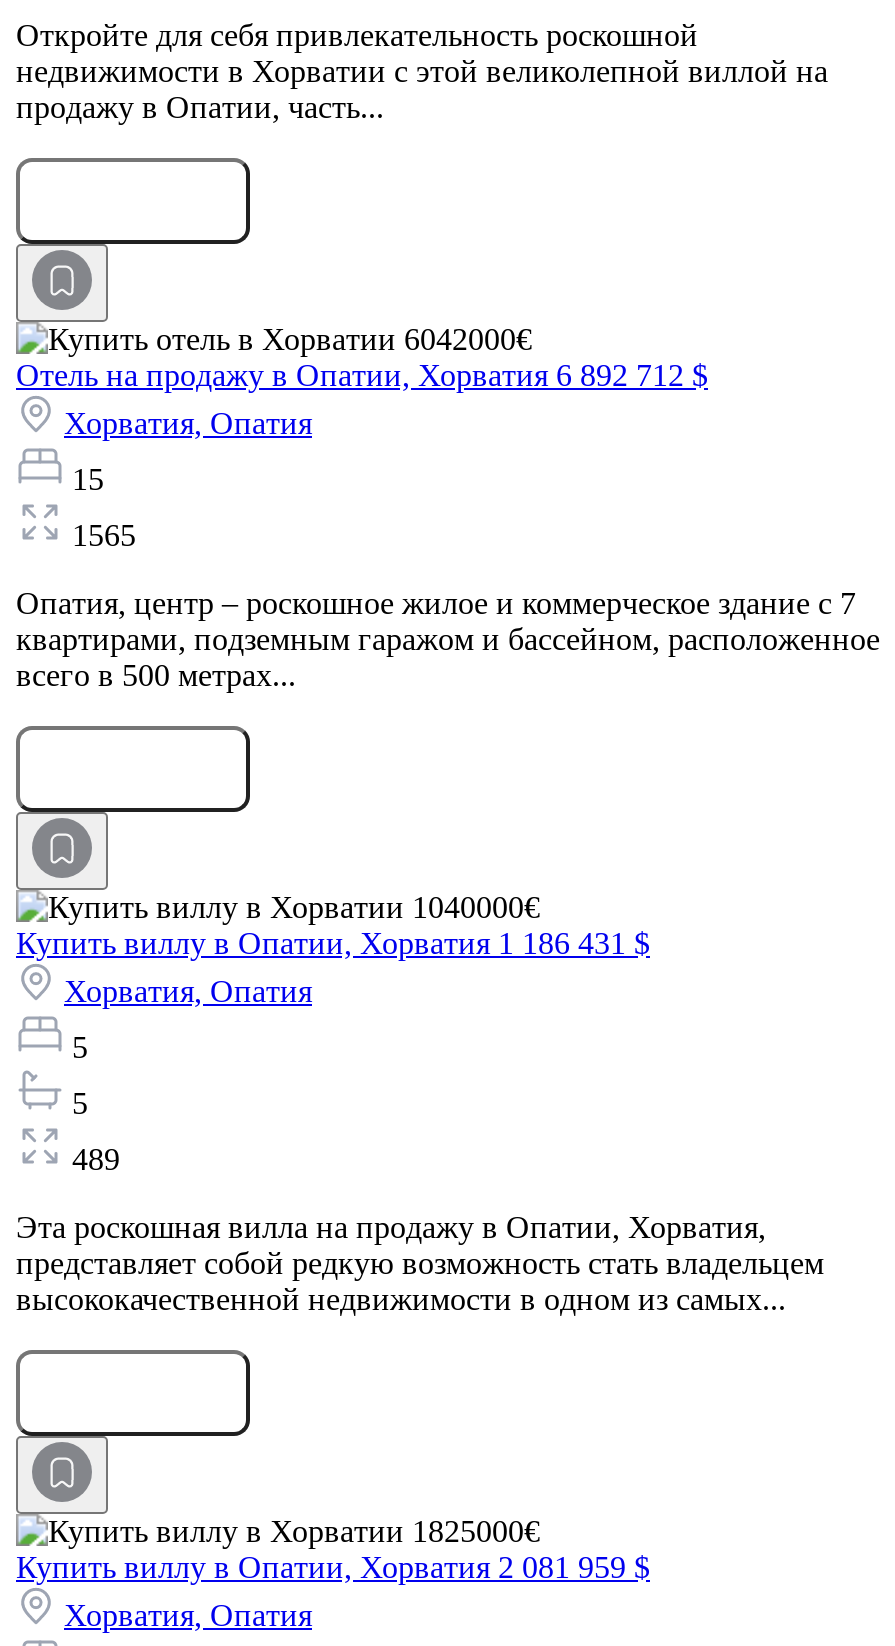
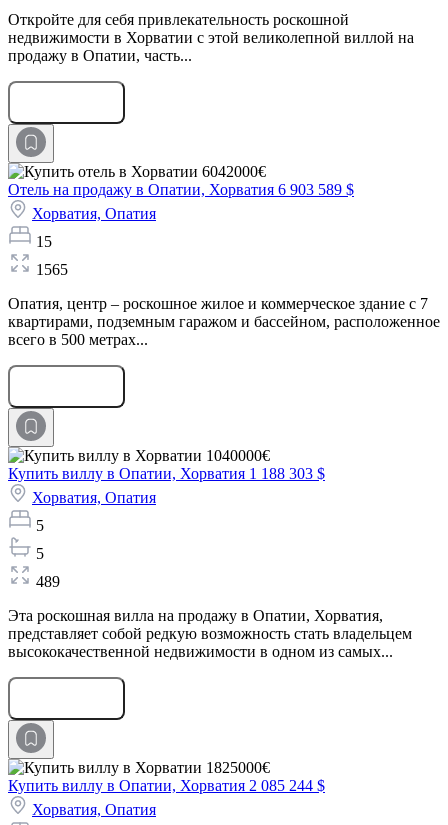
[16,358,708,392] Отель на продажу в Опатии, Хорватия 6 892 712 $ -> [8,181,354,198] Отель на продажу в Опатии, Хорватия 6 903 589 $
[16,926,650,960] Купить виллу в Опатии, Хорватия 1 186 431 $ -> [8,465,325,482] Купить виллу в Опатии, Хорватия 1 188 303 $
[16,1550,650,1584] Купить виллу в Опатии, Хорватия 2 081 959 $ -> [8,777,325,794] Купить виллу в Опатии, Хорватия 2 085 244 $

